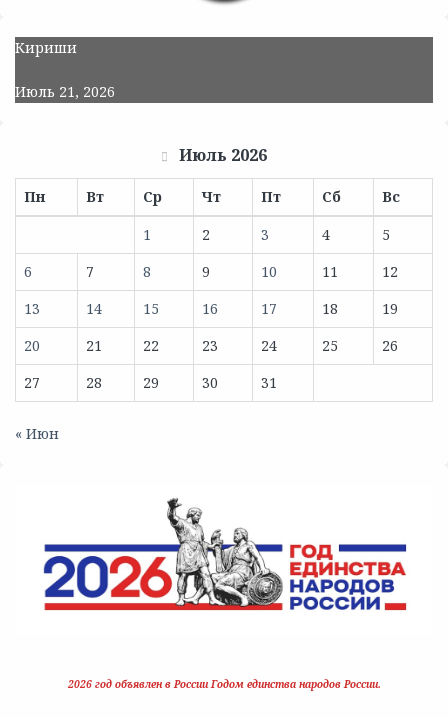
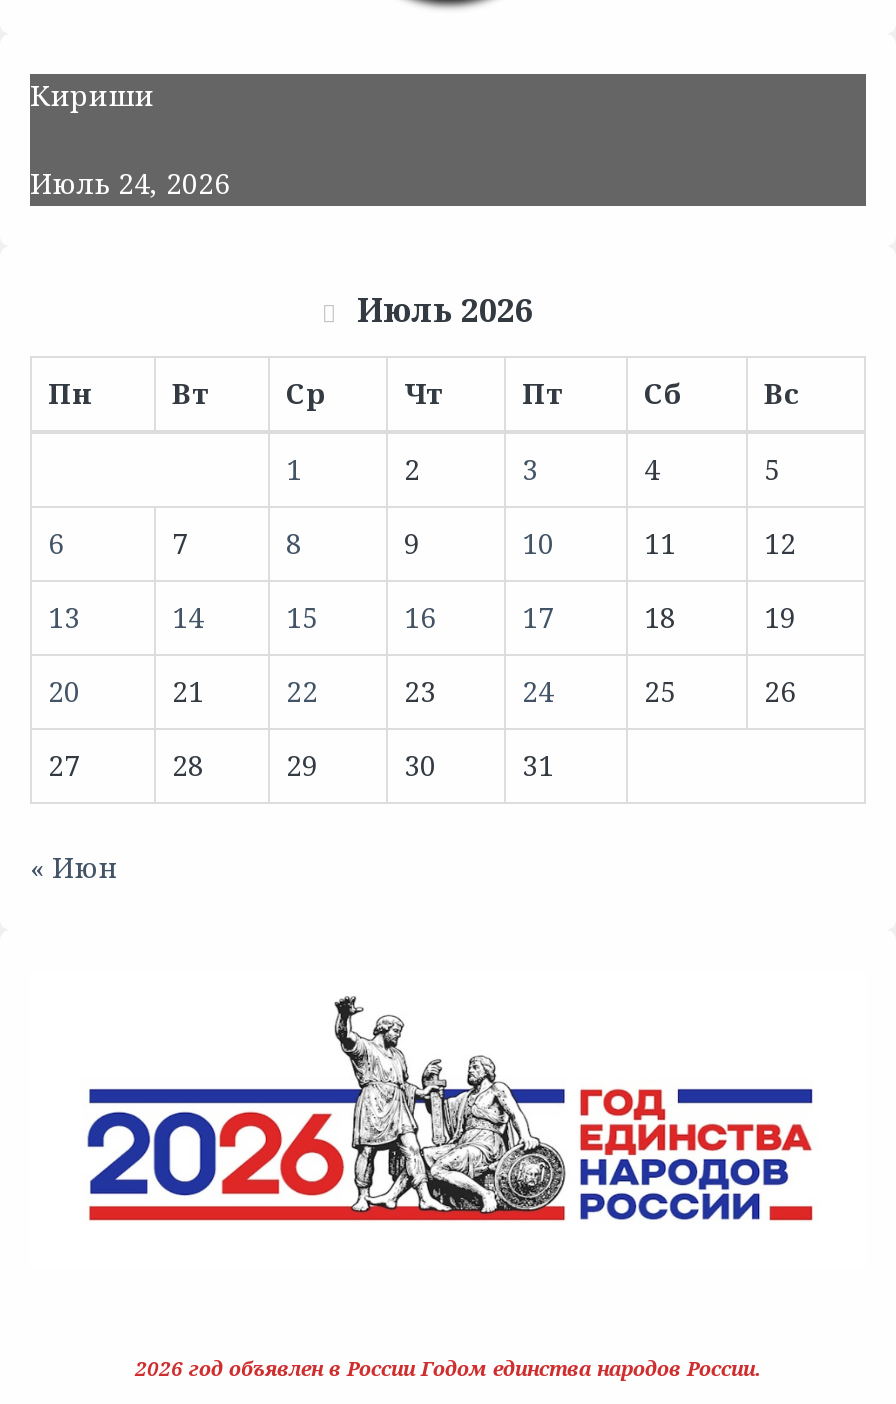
[15,82,115,101] Июль 21, 2026 -> [30,164,230,202] Июль 24, 2026

